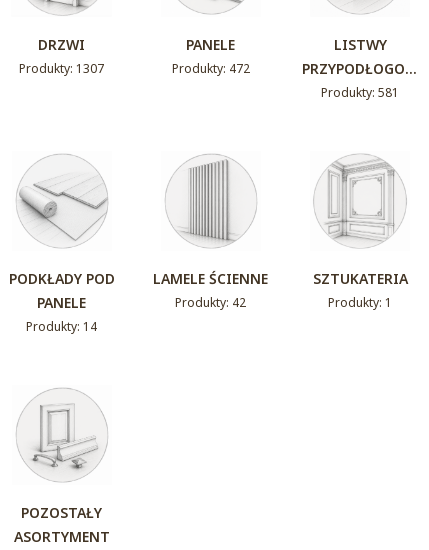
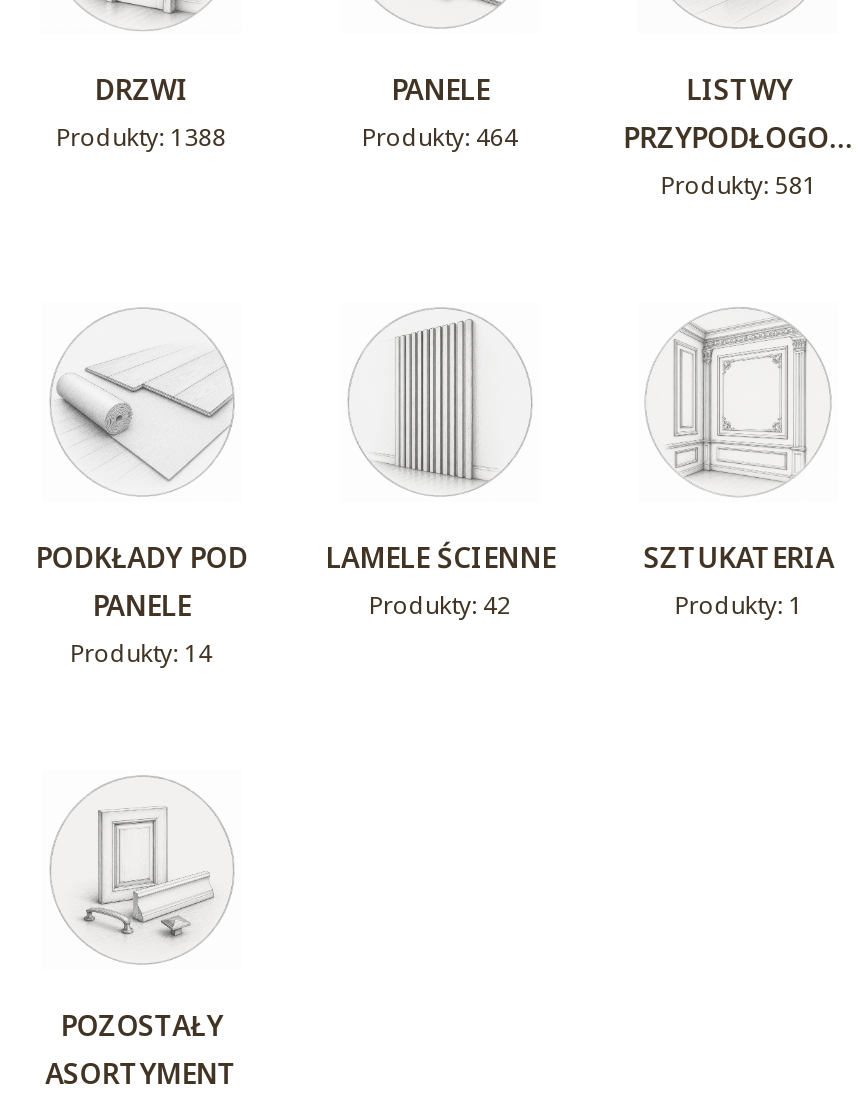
[19,60,104,77] Produkty: 1307 -> [56,120,226,154] Produkty: 1388
[172,60,250,77] Produkty: 472 -> [362,120,518,154] Produkty: 464

